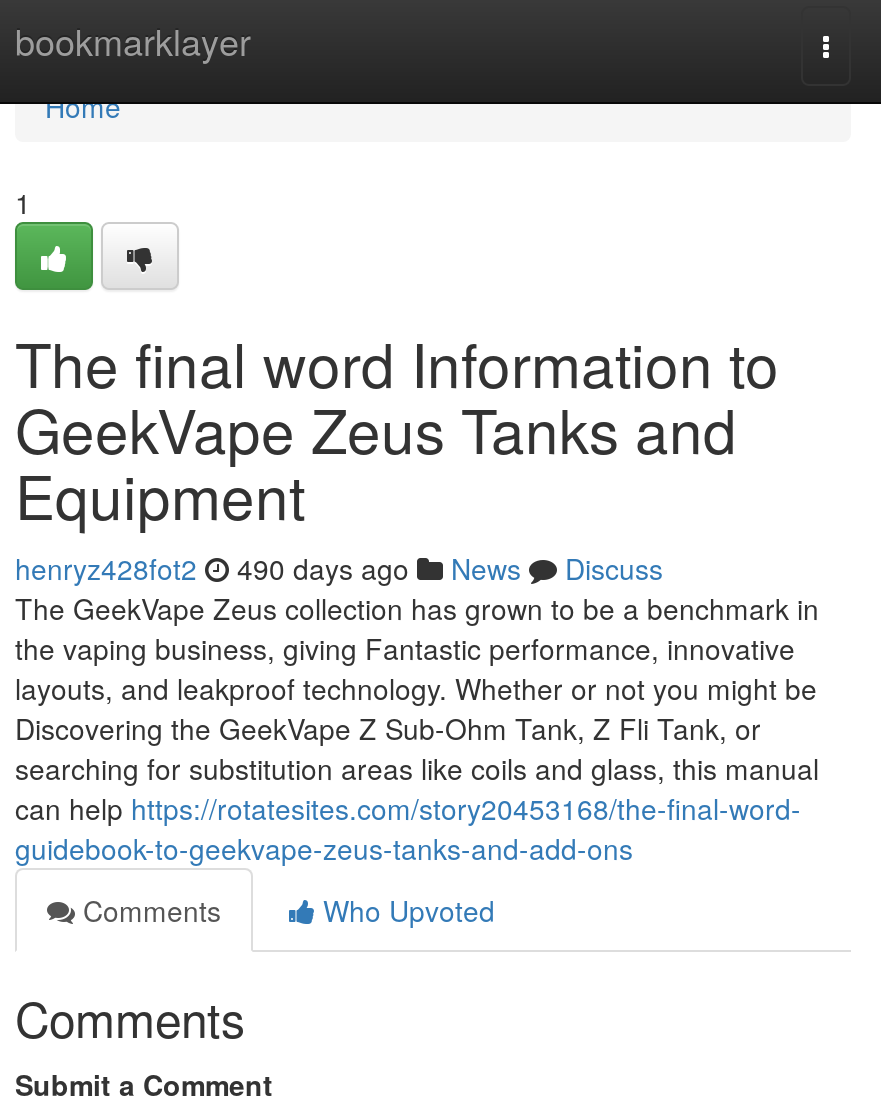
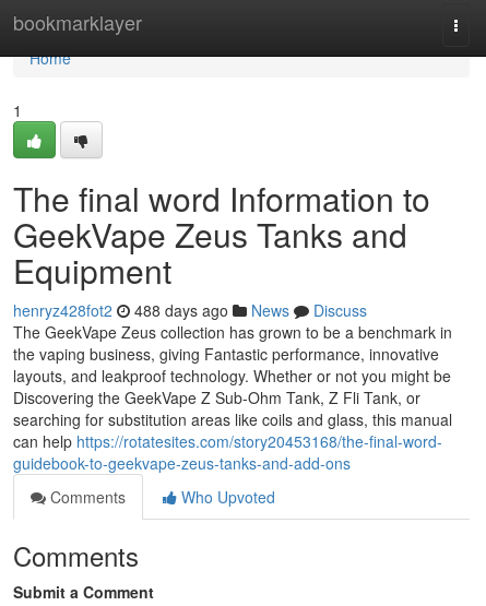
[15,548,663,588] henryz428fot2 490 days ago News Discuss -> [13,299,367,321] henryz428fot2 488 days ago News Discuss

